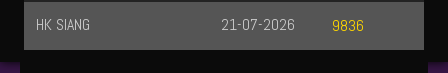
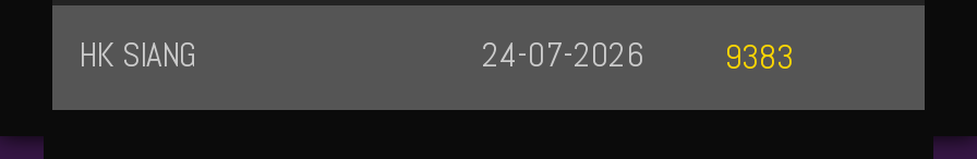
[221,15,295,35] 21-07-2026 -> [482,34,643,77] 24-07-2026
[332,15,364,35] 9836 -> [724,35,794,78] 9383

